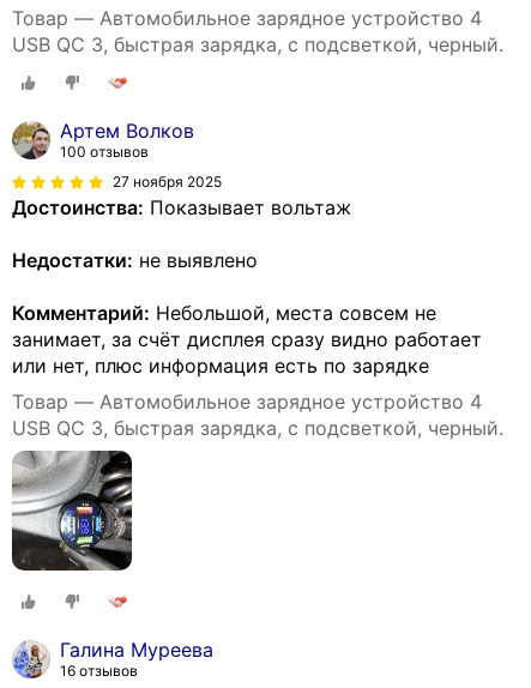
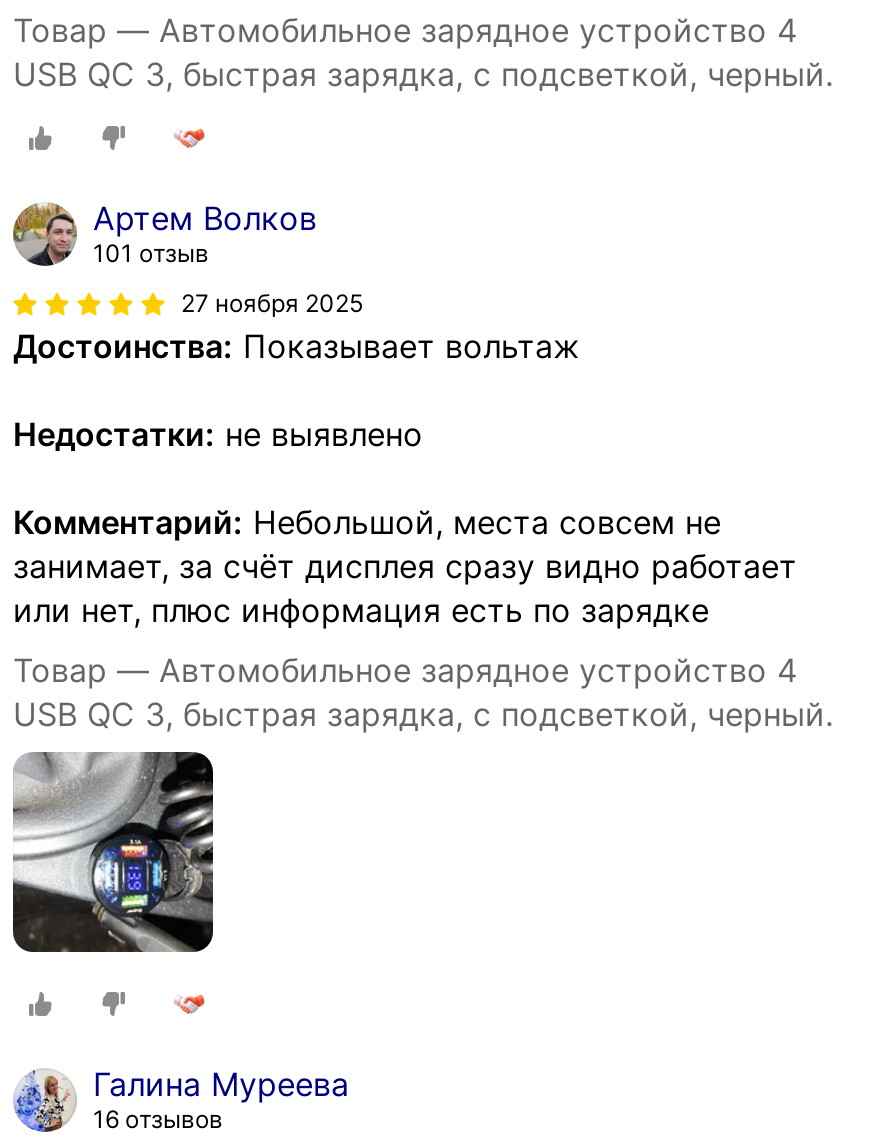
[60,143,149,161] 100 отзывов -> [93,238,209,268] 101 отзыв

